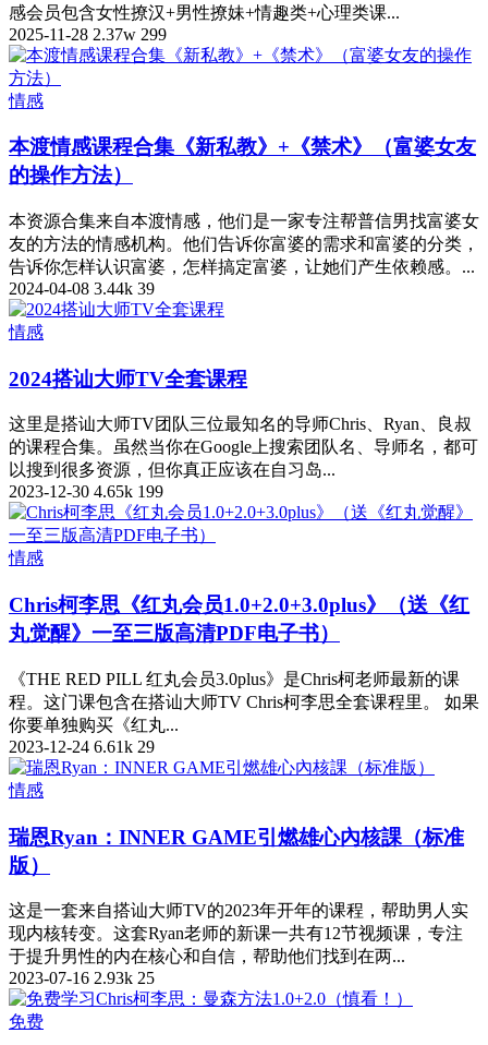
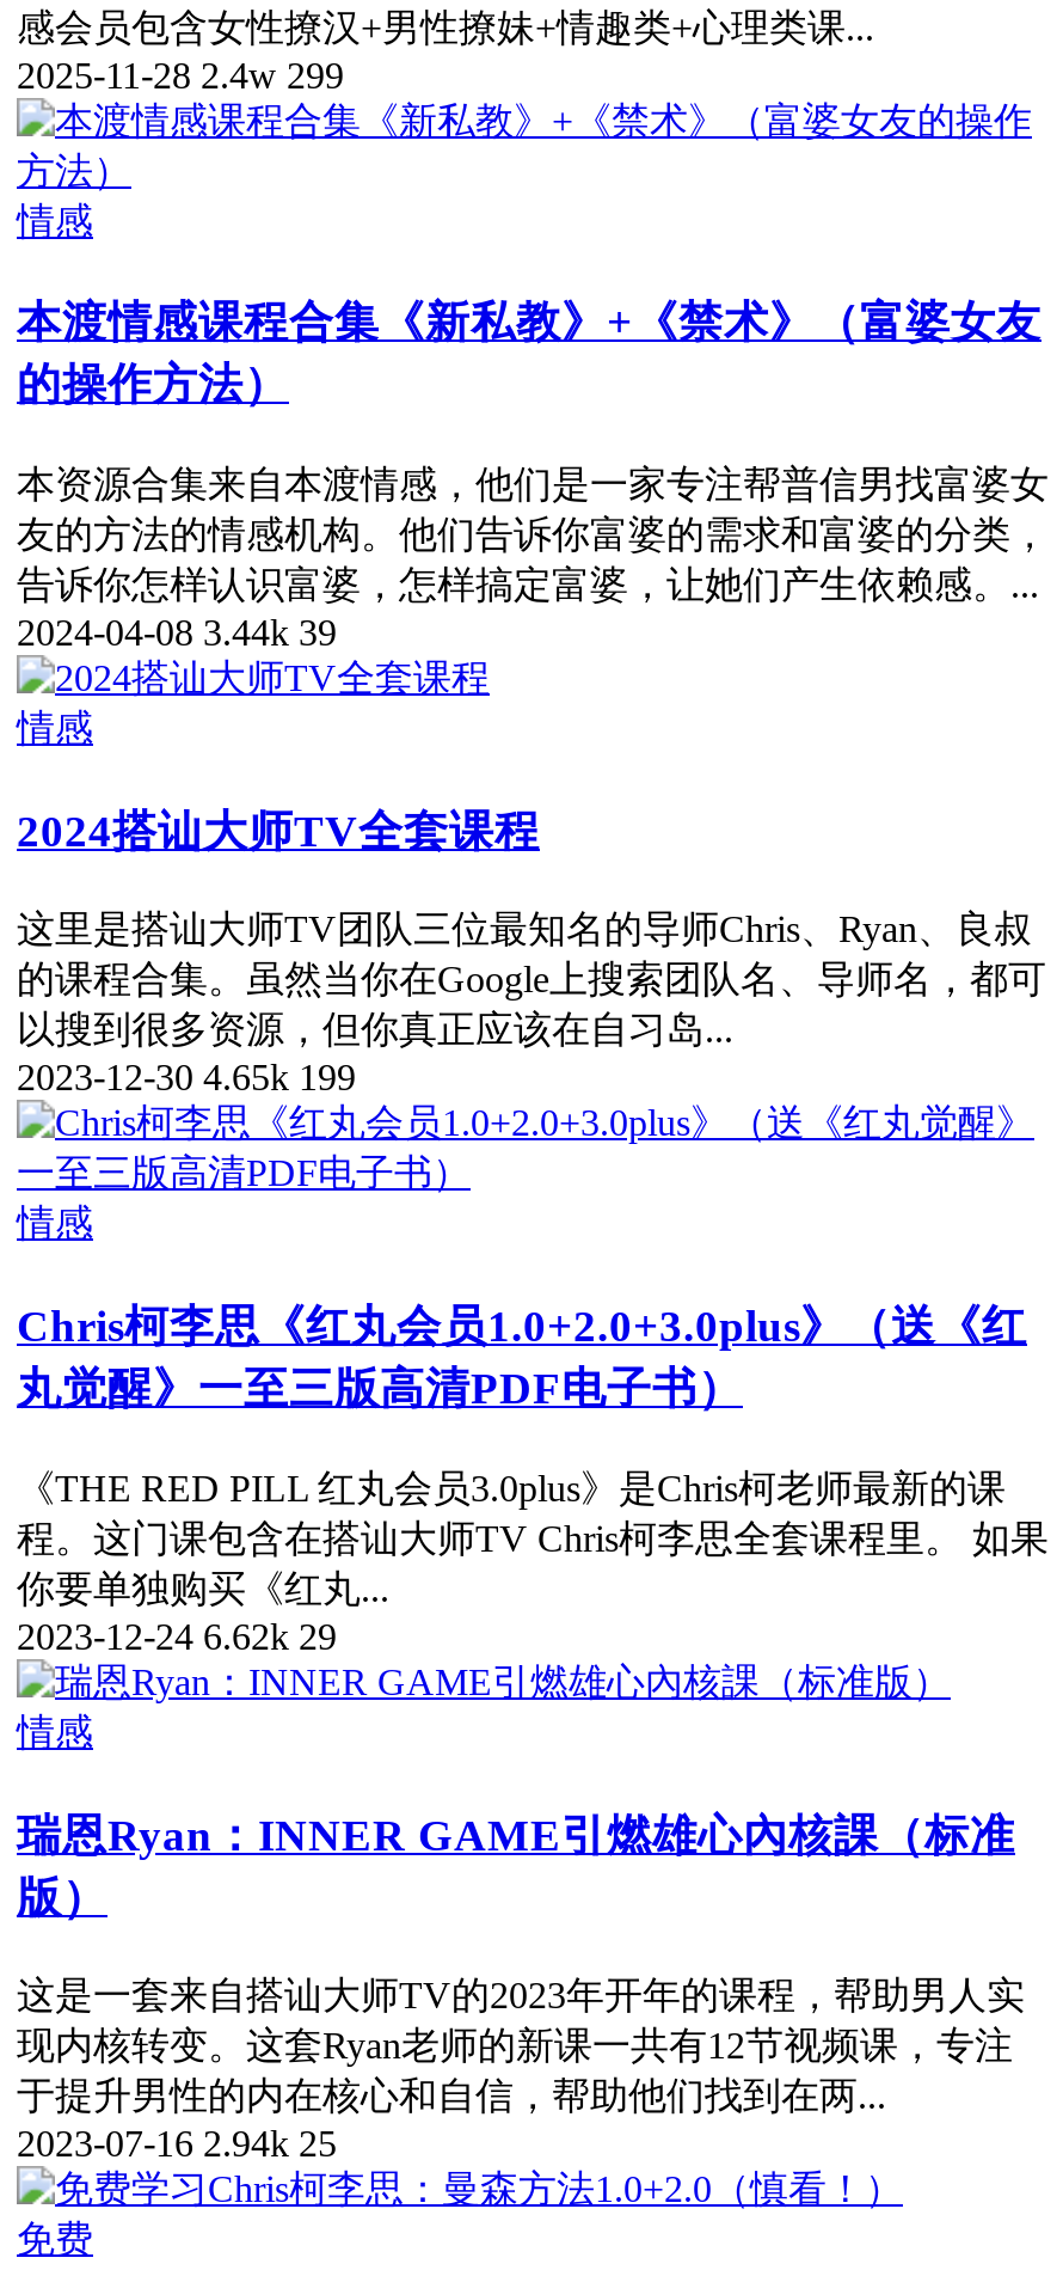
[9,25,167,43] 2025-11-28 2.37w 299 -> [17,54,344,94] 2025-11-28 2.4w 299
[9,737,155,756] 2023-12-24 6.61k 29 -> [17,1616,337,1656] 2023-12-24 6.62k 29
[9,969,155,987] 2023-07-16 2.93k 25 -> [17,2123,337,2164] 2023-07-16 2.94k 25

